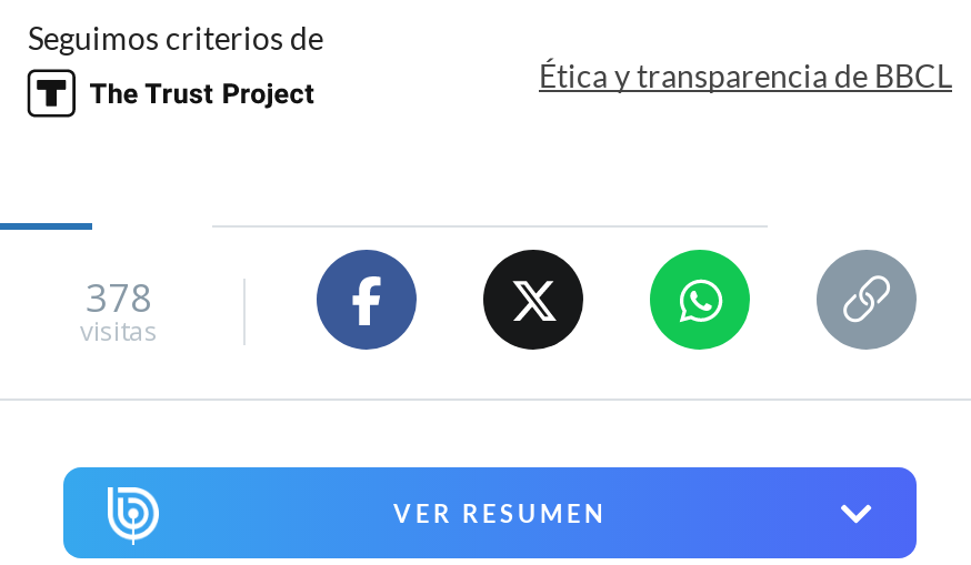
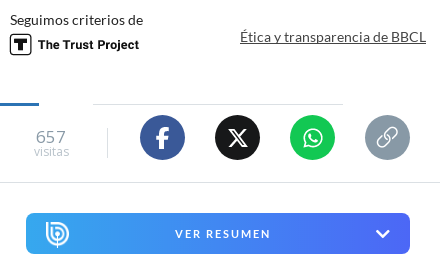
[86,272,152,323] 378 -> [36,125,66,148] 657

